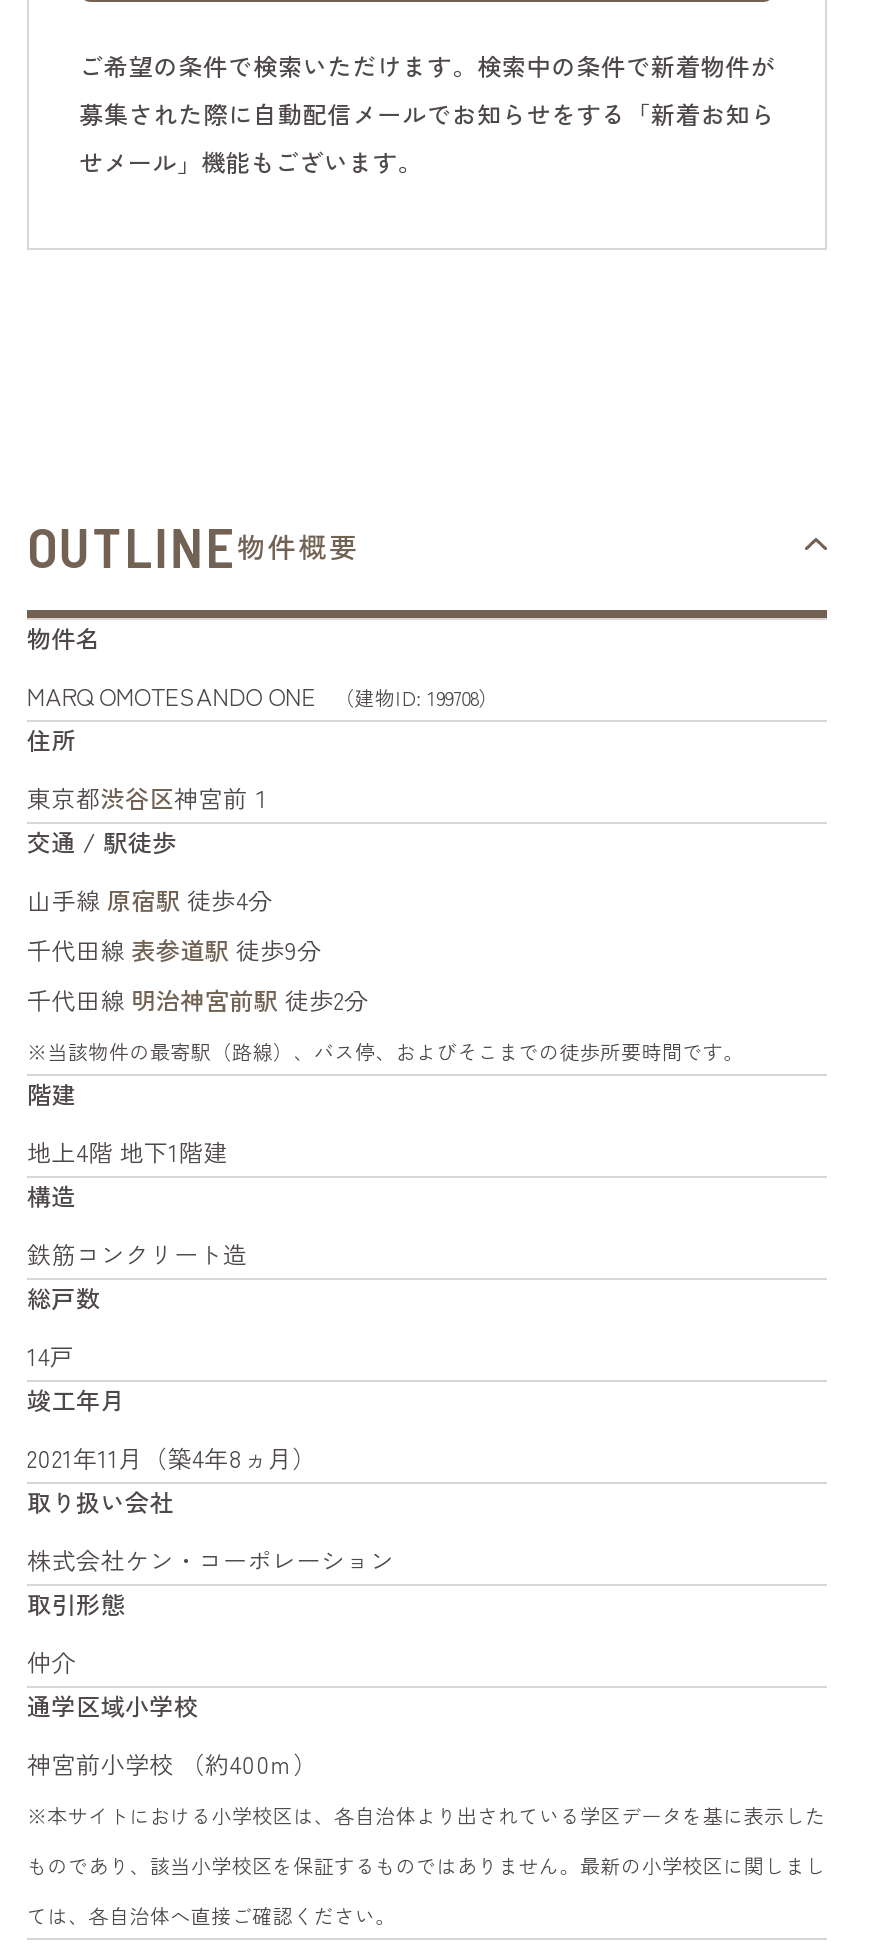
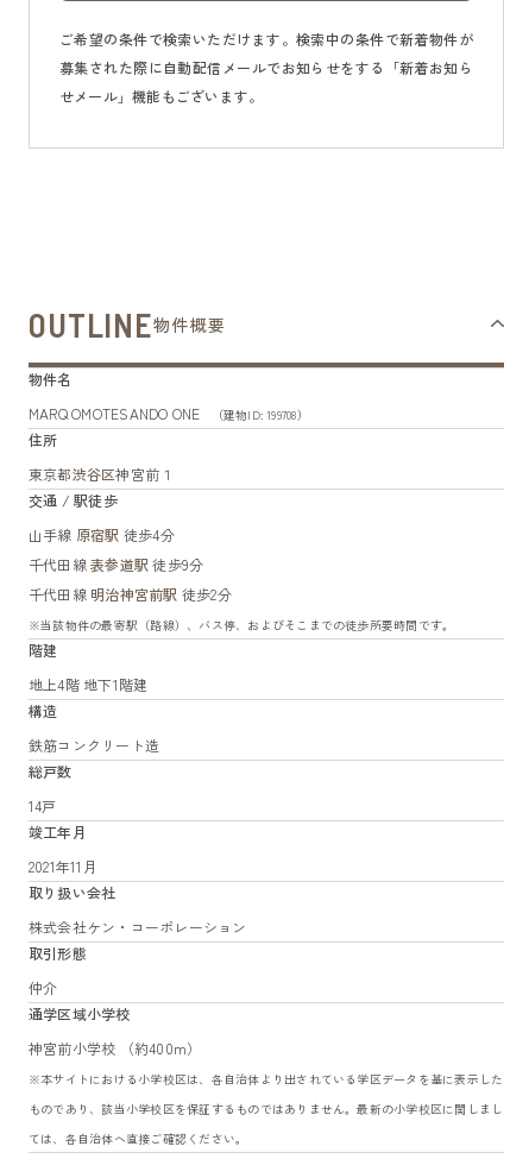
[27,1440,317,1474] 2021年11月（築4年8ヵ月） -> [29,856,97,876] 2021年11月

